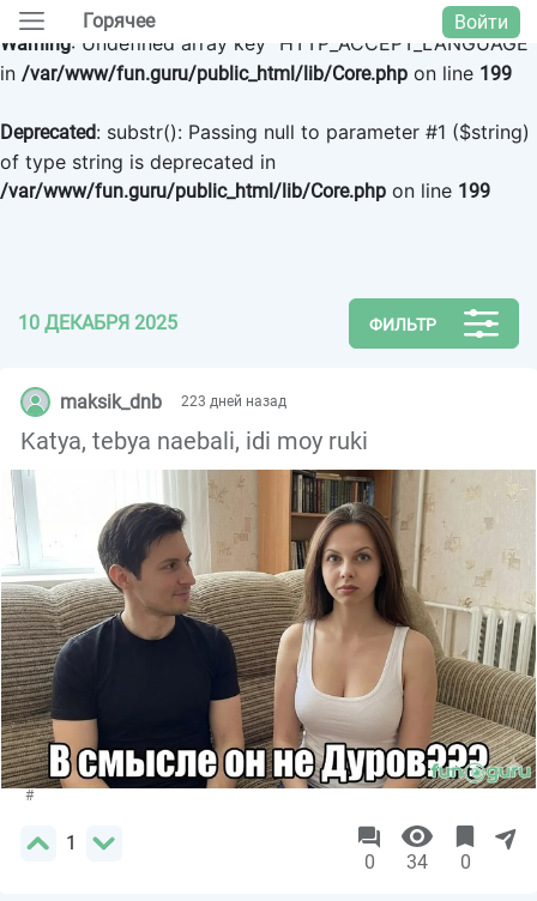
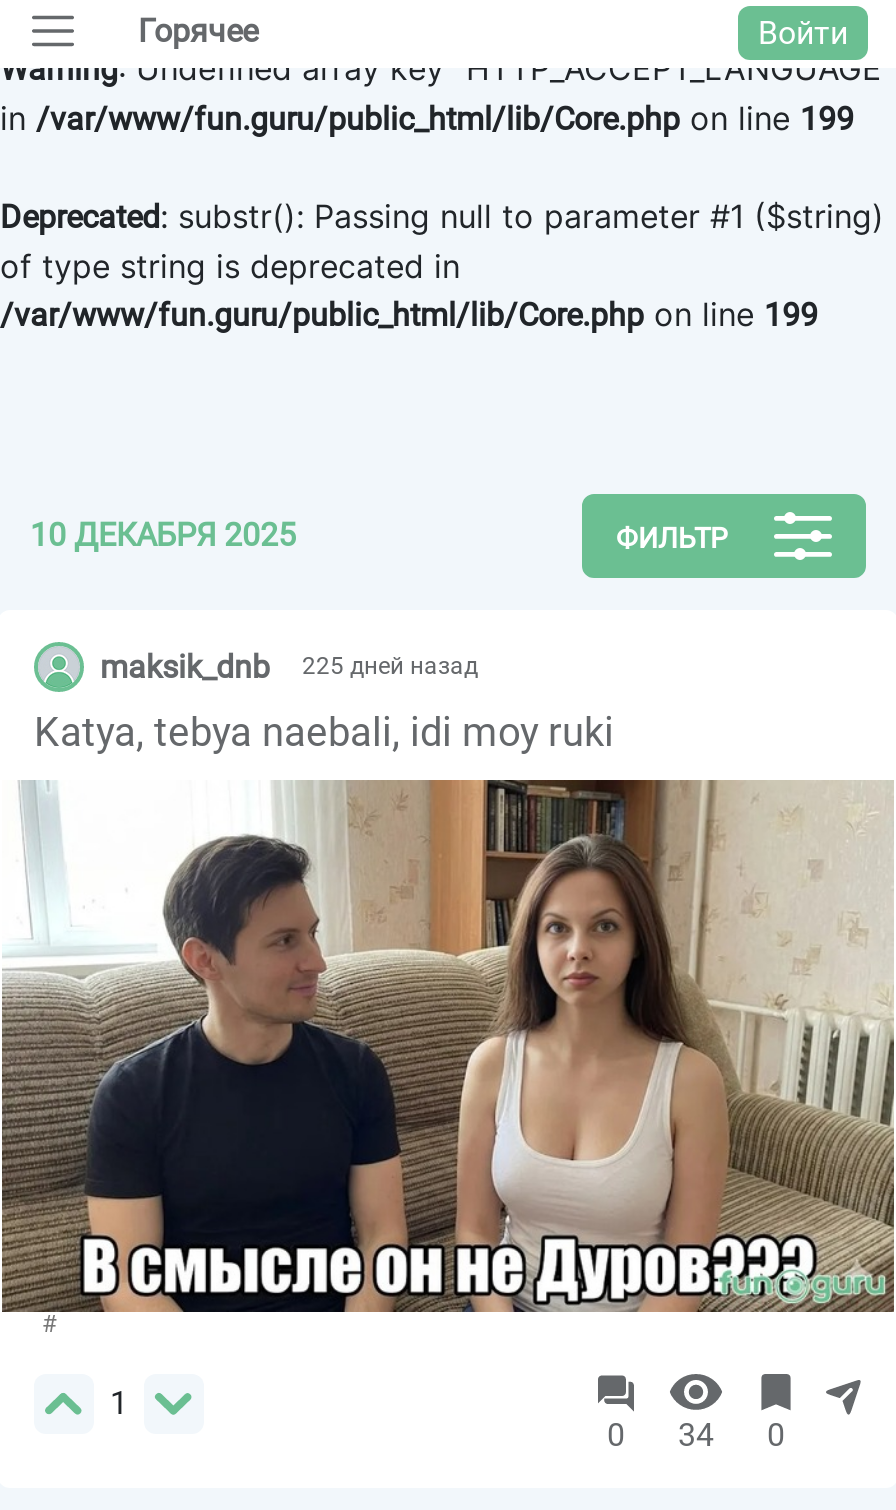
[60,391,286,413] maksik_dnb 223 дней назад -> [100,648,478,686] maksik_dnb 225 дней назад

